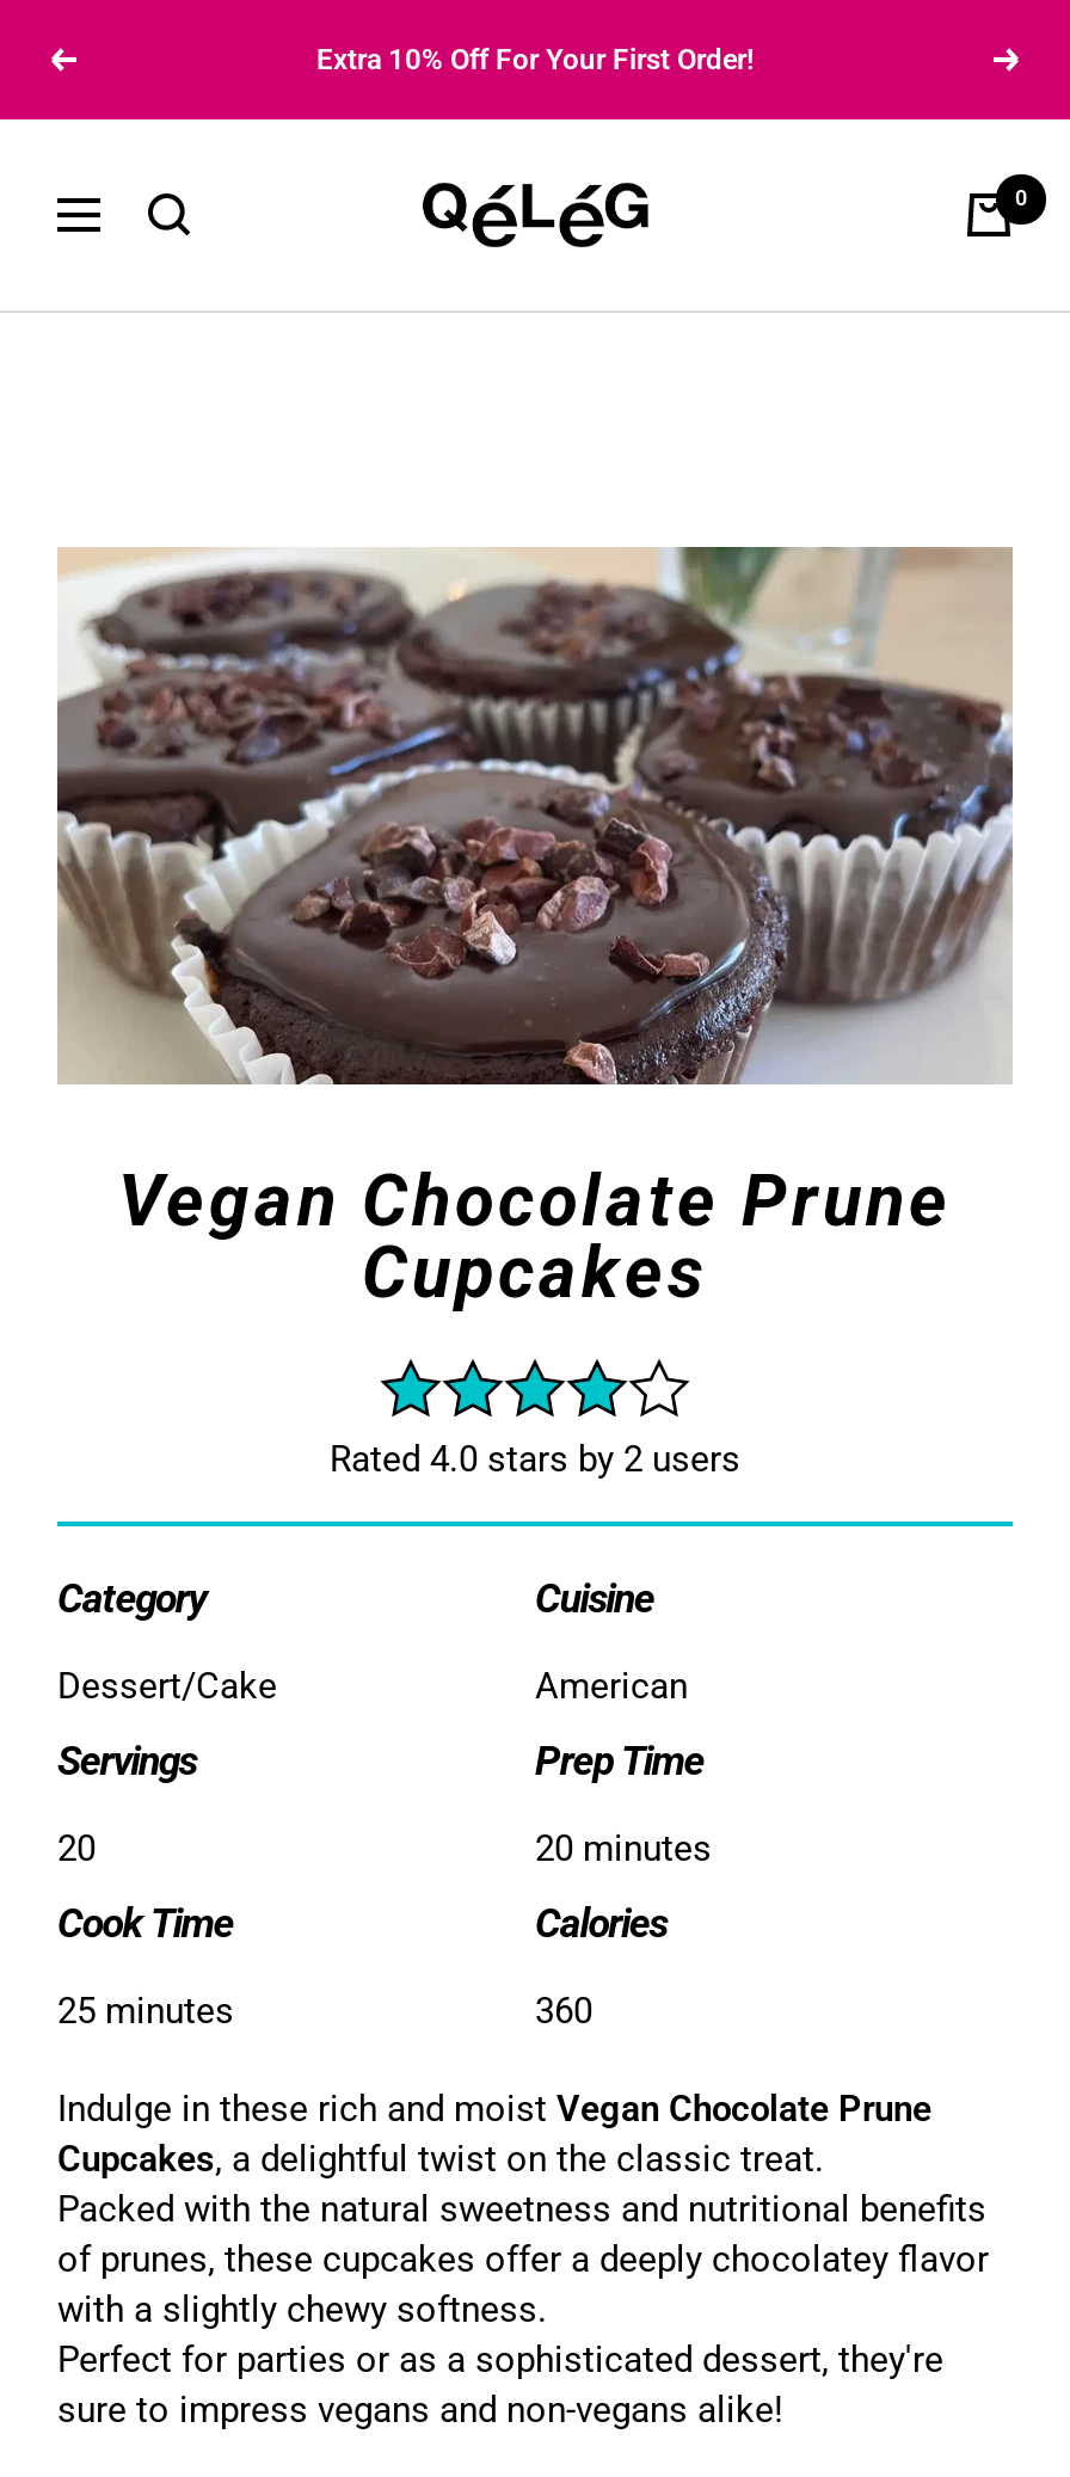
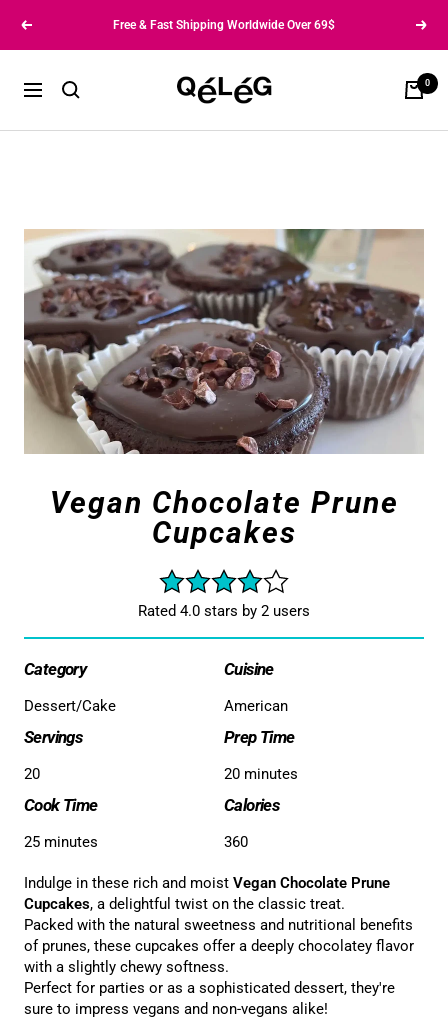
[316,43,754,76] Extra 10% Off For Your First Order! -> [113,18,335,32] Free & Fast Shipping Worldwide Over 69$

